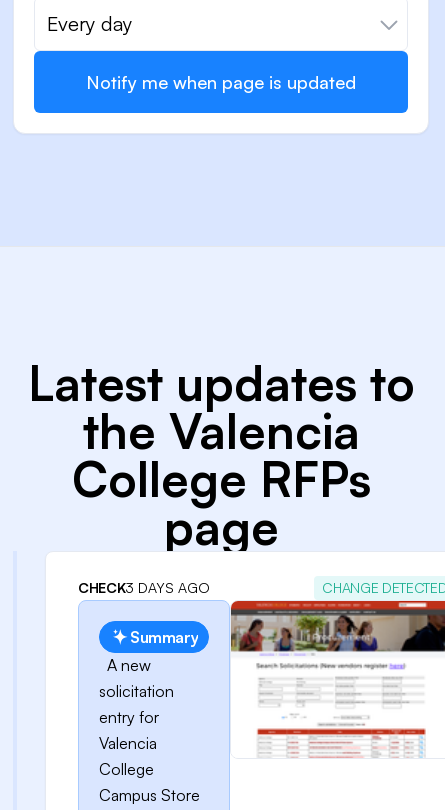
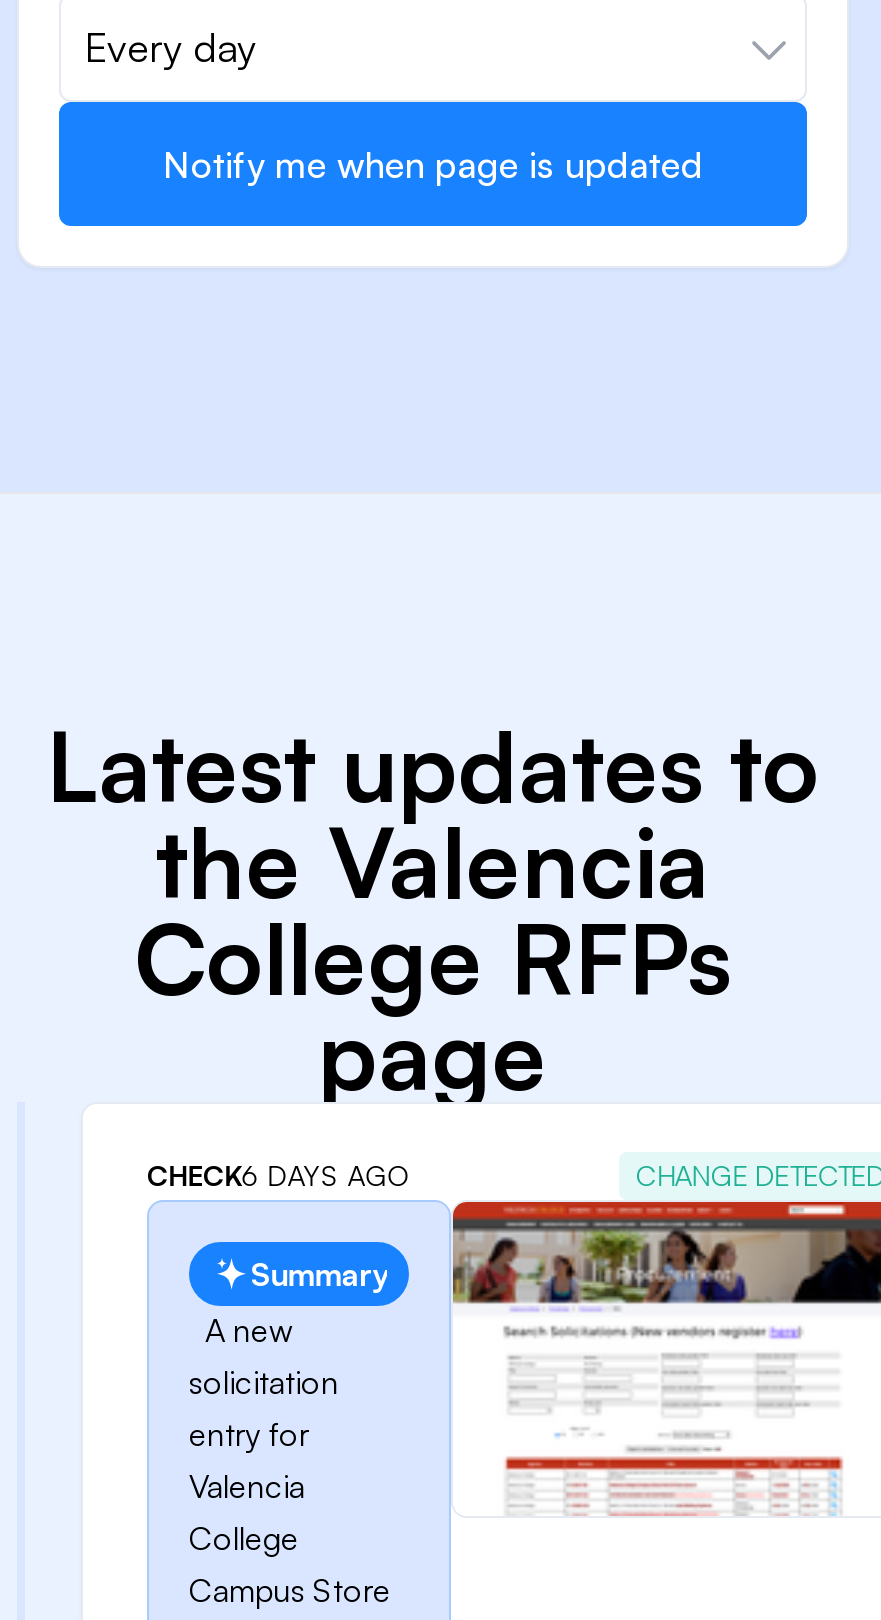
[78,579,210,596] CHECK3 DAYS AGO -> [147,1158,411,1192] CHECK6 DAYS AGO

